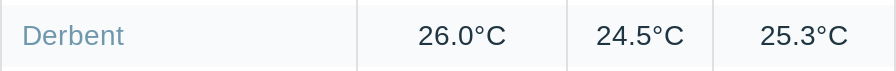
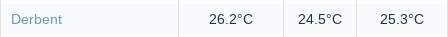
[418,19,506,51] 26.0°C -> [209,11,253,27] 26.2°C

